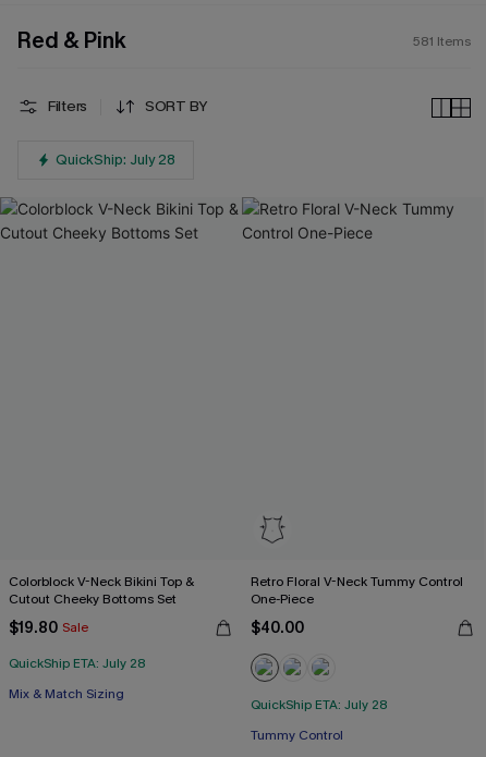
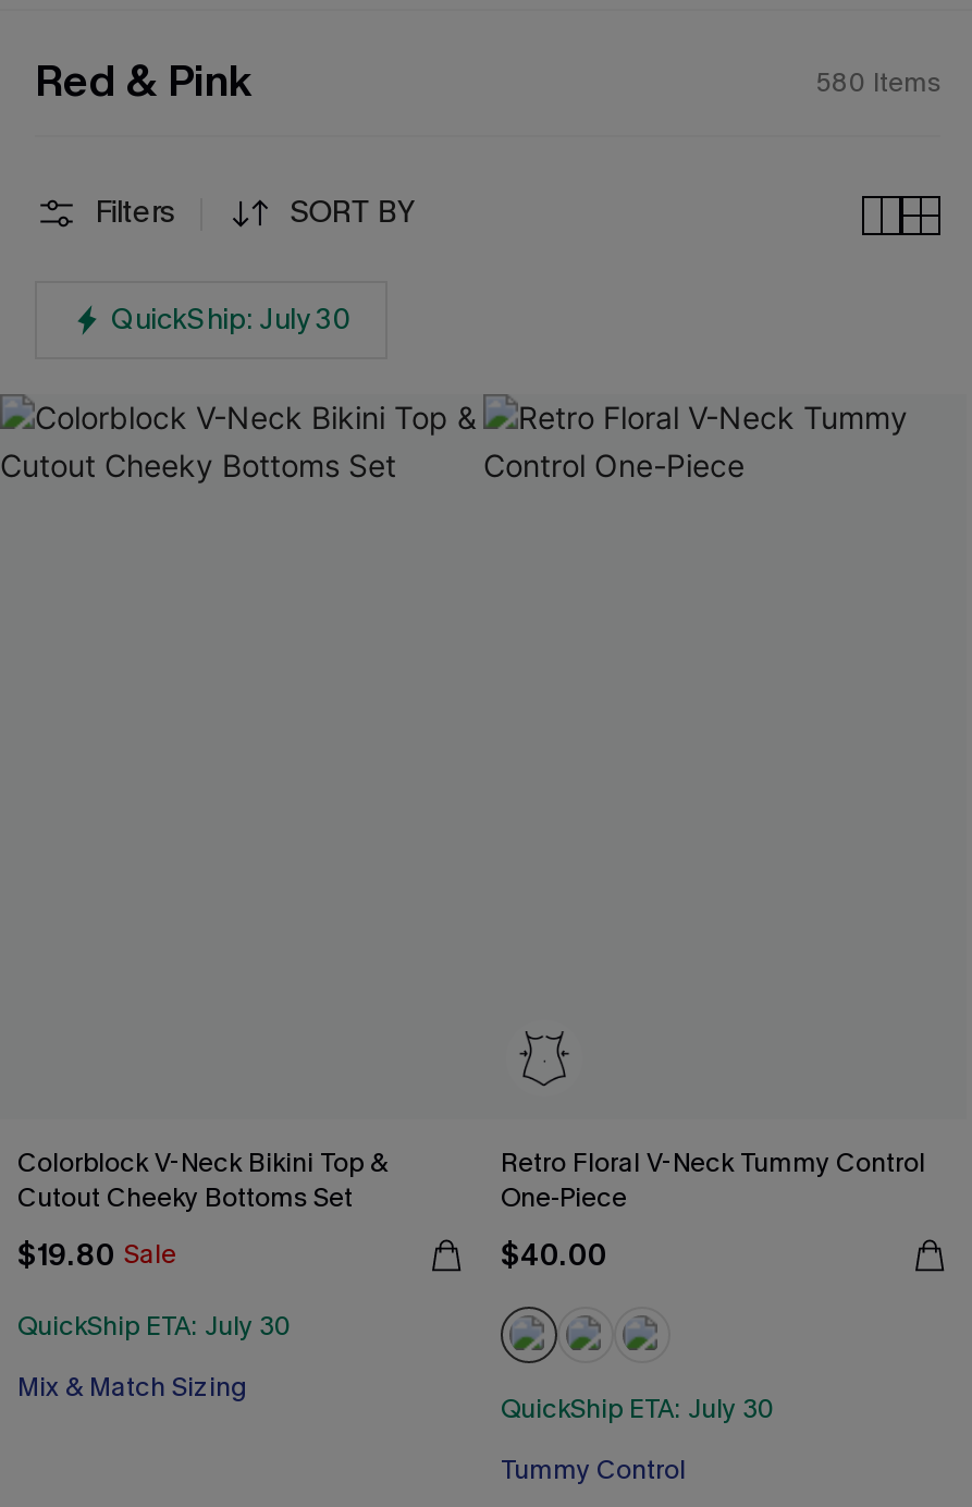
[413,33,471,50] 581 Items -> [816,65,940,100] 580 Items
[56,150,175,169] QuickShip: July 28 -> [111,301,350,338] QuickShip: July 30
[9,655,146,672] QuickShip ETA: July 28 -> [17,1309,292,1344] QuickShip ETA: July 30
[251,696,388,713] QuickShip ETA: July 28 -> [501,1392,775,1426] QuickShip ETA: July 30

